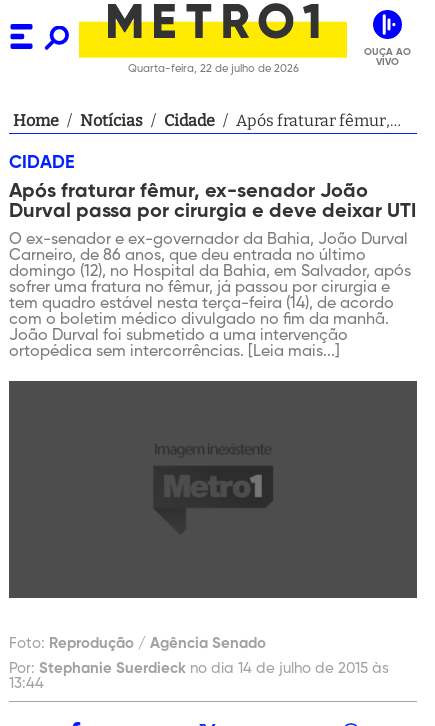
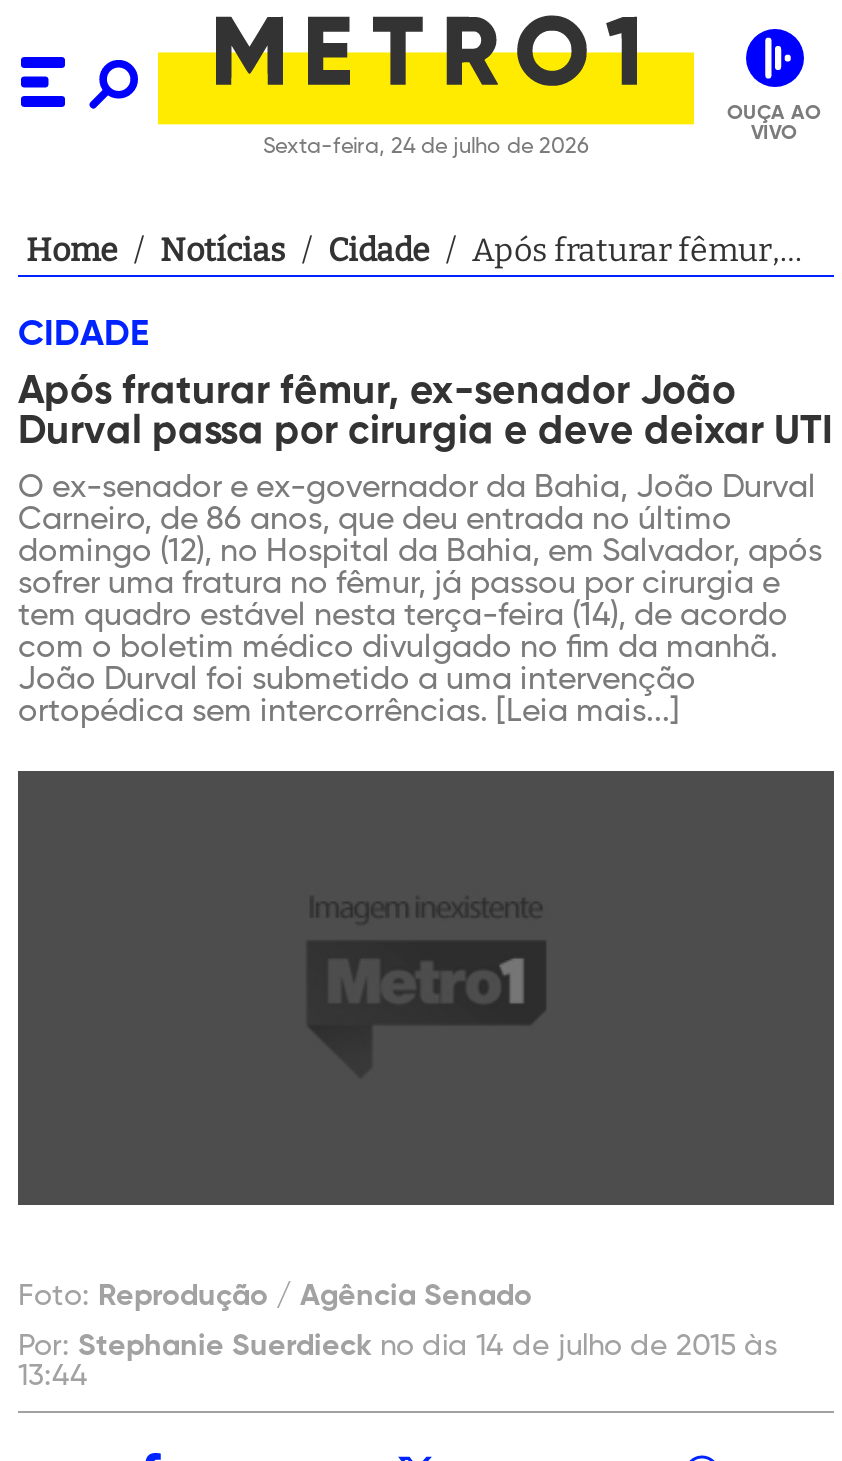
[127,63,298,74] Quarta-feira, 22 de julho de 2026 -> [263,135,589,157] Sexta-feira, 24 de julho de 2026

